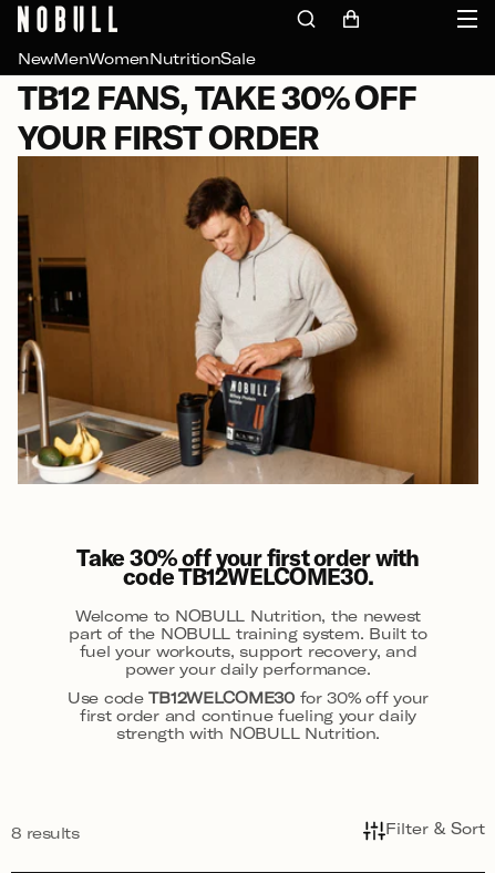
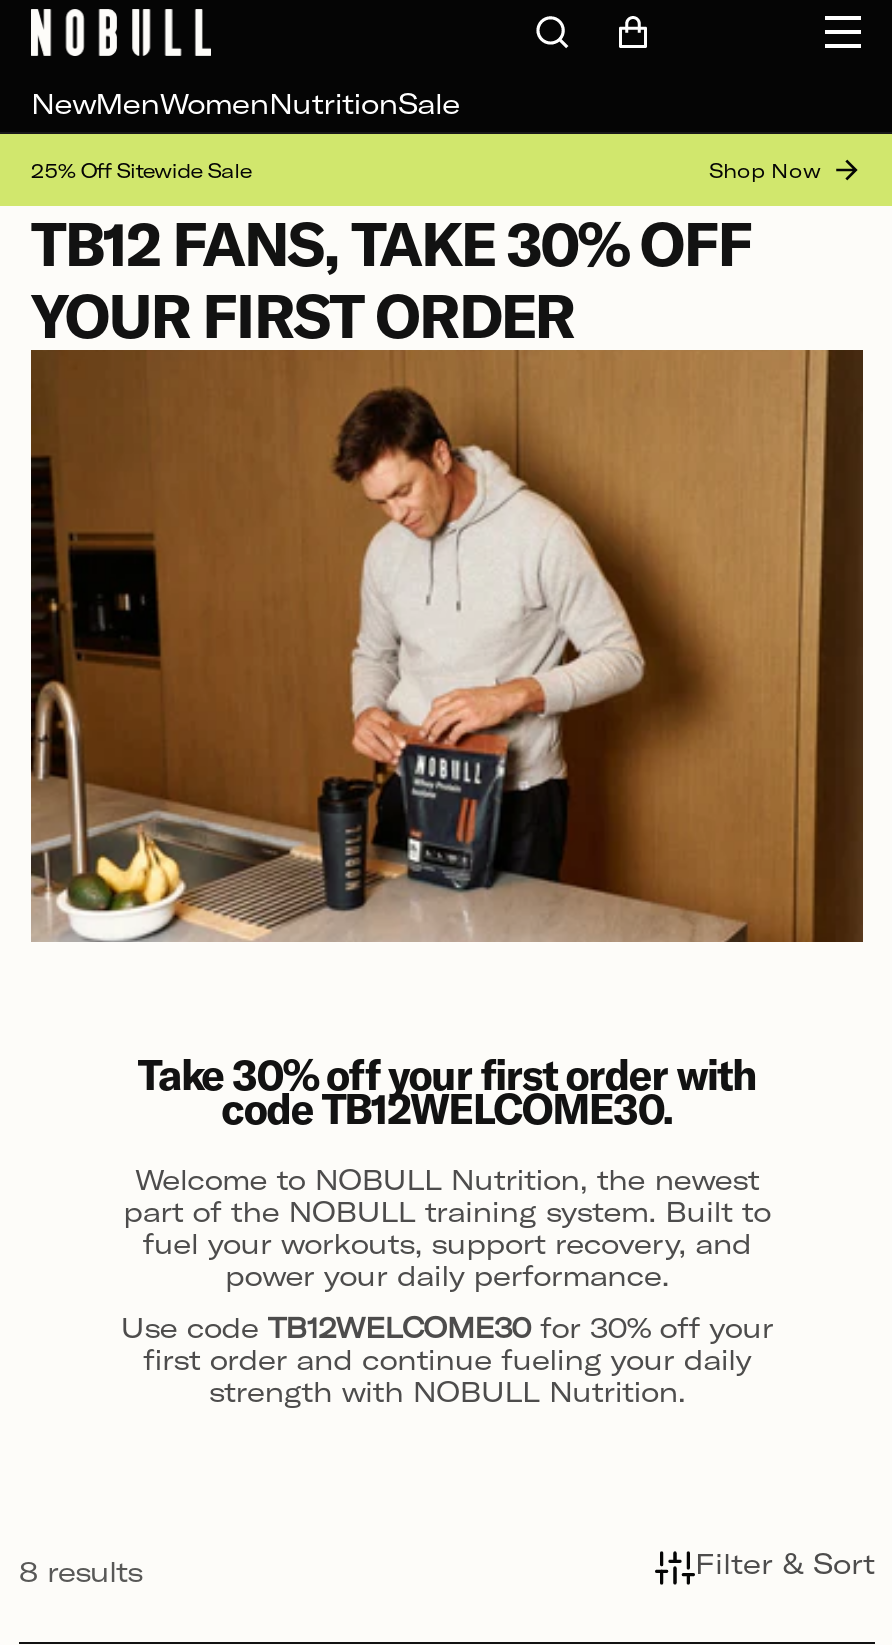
none -> [31,157,821,182] 25% Off Sitewide Sale | Shop Now

